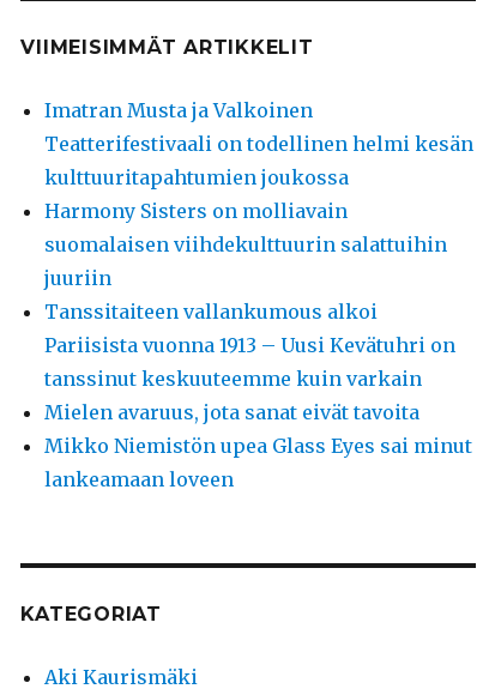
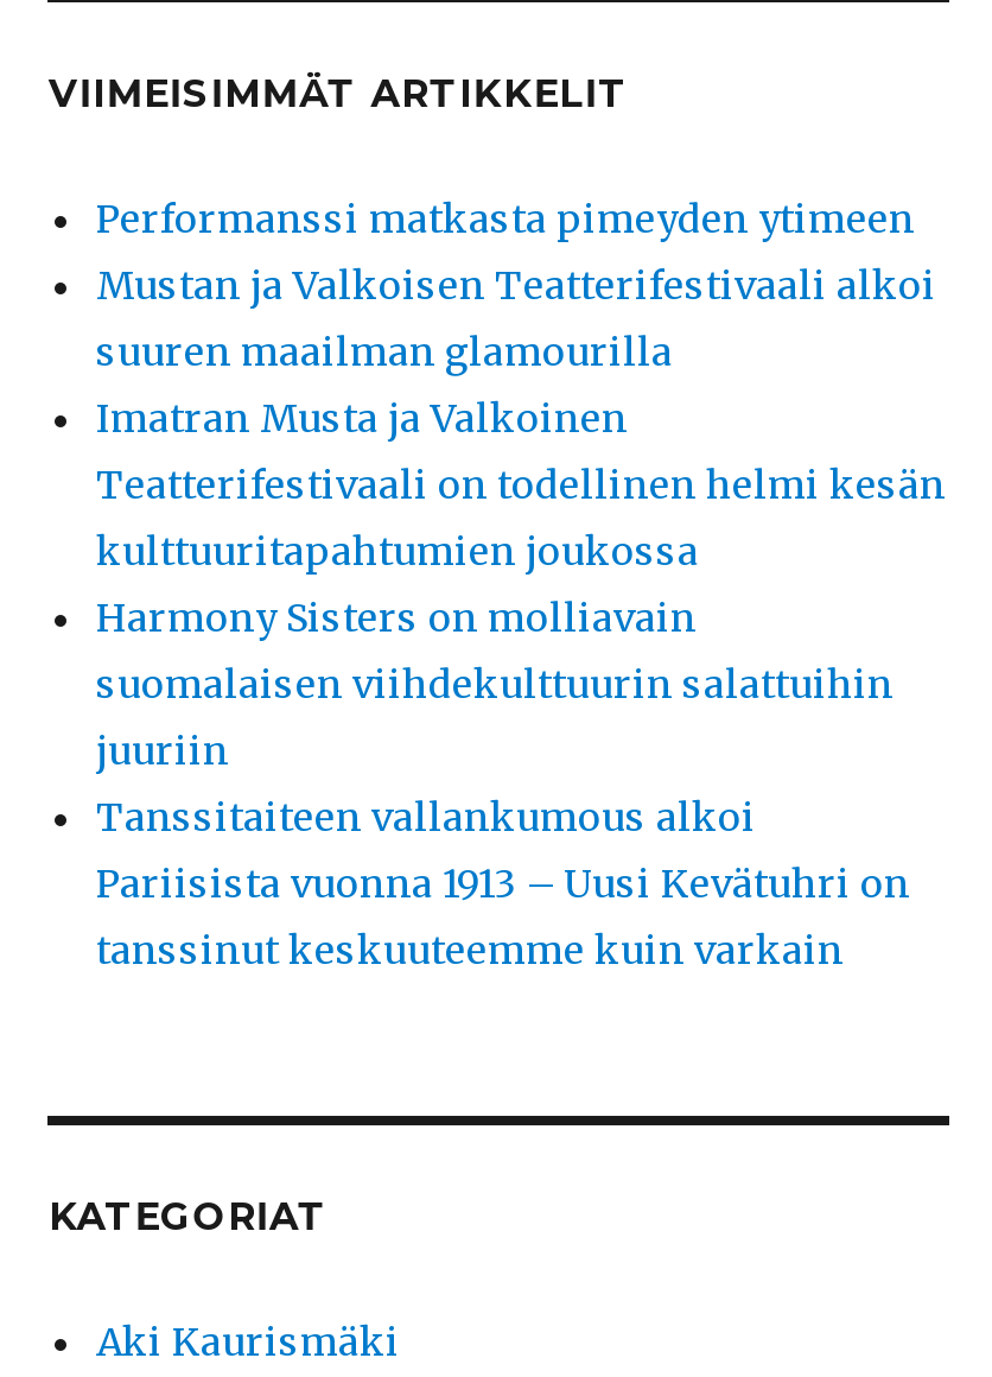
none -> [96,196,936,376] Performanssi matkasta pimeyden ytimeen | Mustan ja Valkoisen Teatterifestivaali alkoi | suuren maailman glamourilla
moved [45,99,474,391] -> [96,395,946,974]: Imatran Musta ja Valkoinen | Teatterifestivaali on todellinen helmi kesän | kulttuuritapahtumien joukossa | ... | Pariisista vuonna 1913 – Uusi Kevätuhri on | tanssinut keskuuteemme kuin varkain
[45,401,473,492] Mielen avaruus, jota sanat eivät tavoita | Mikko Niemistön upea Glass Eyes sai minut | lankeamaan loveen -> none

